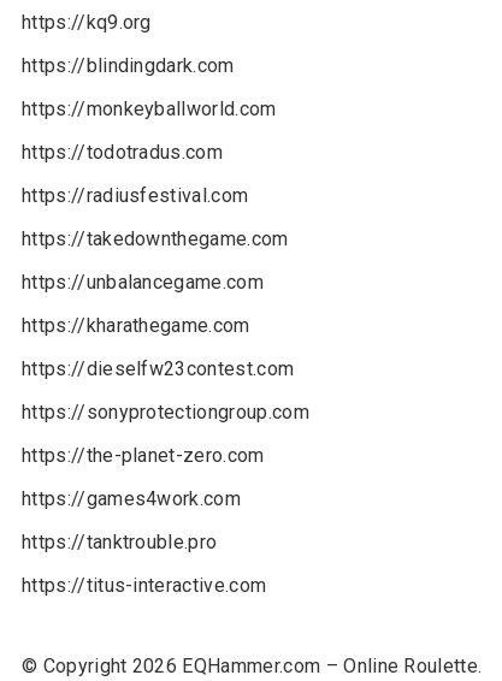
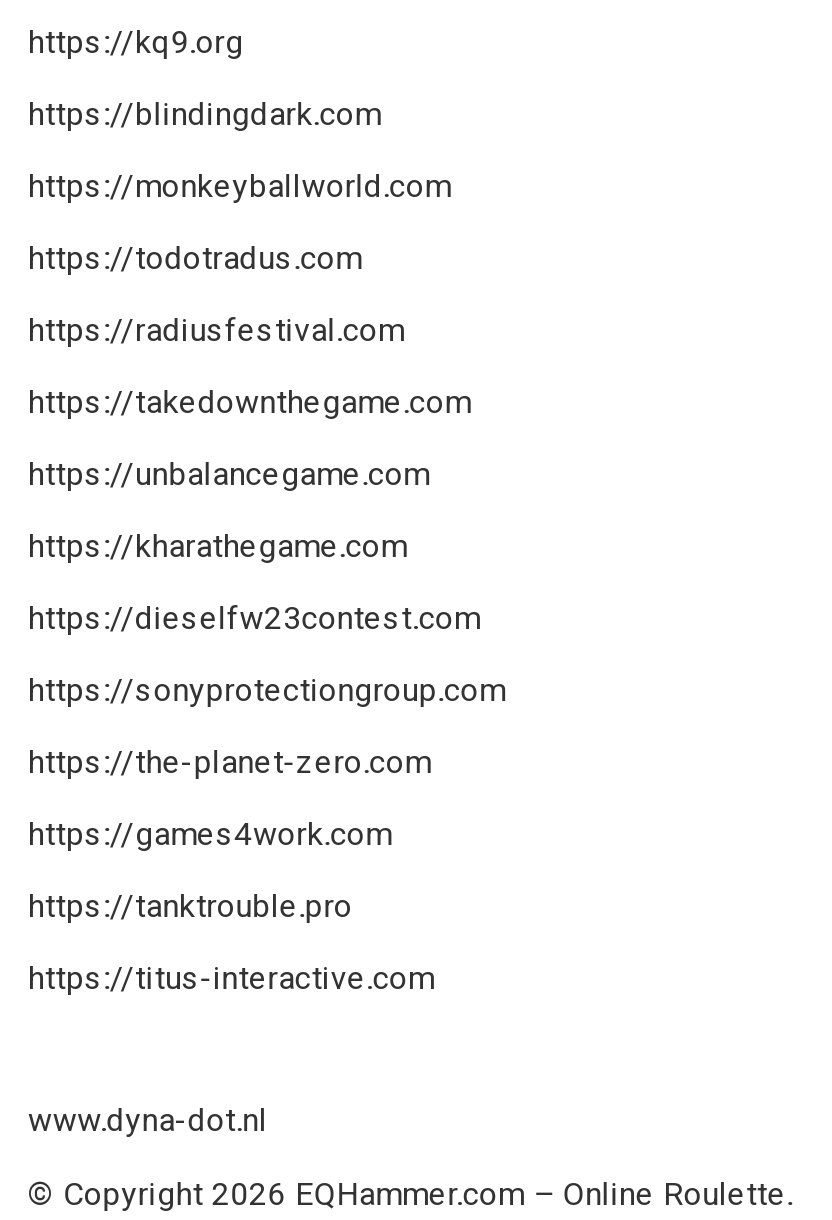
none -> [28,1101,268,1139] www.dyna-dot.nl

